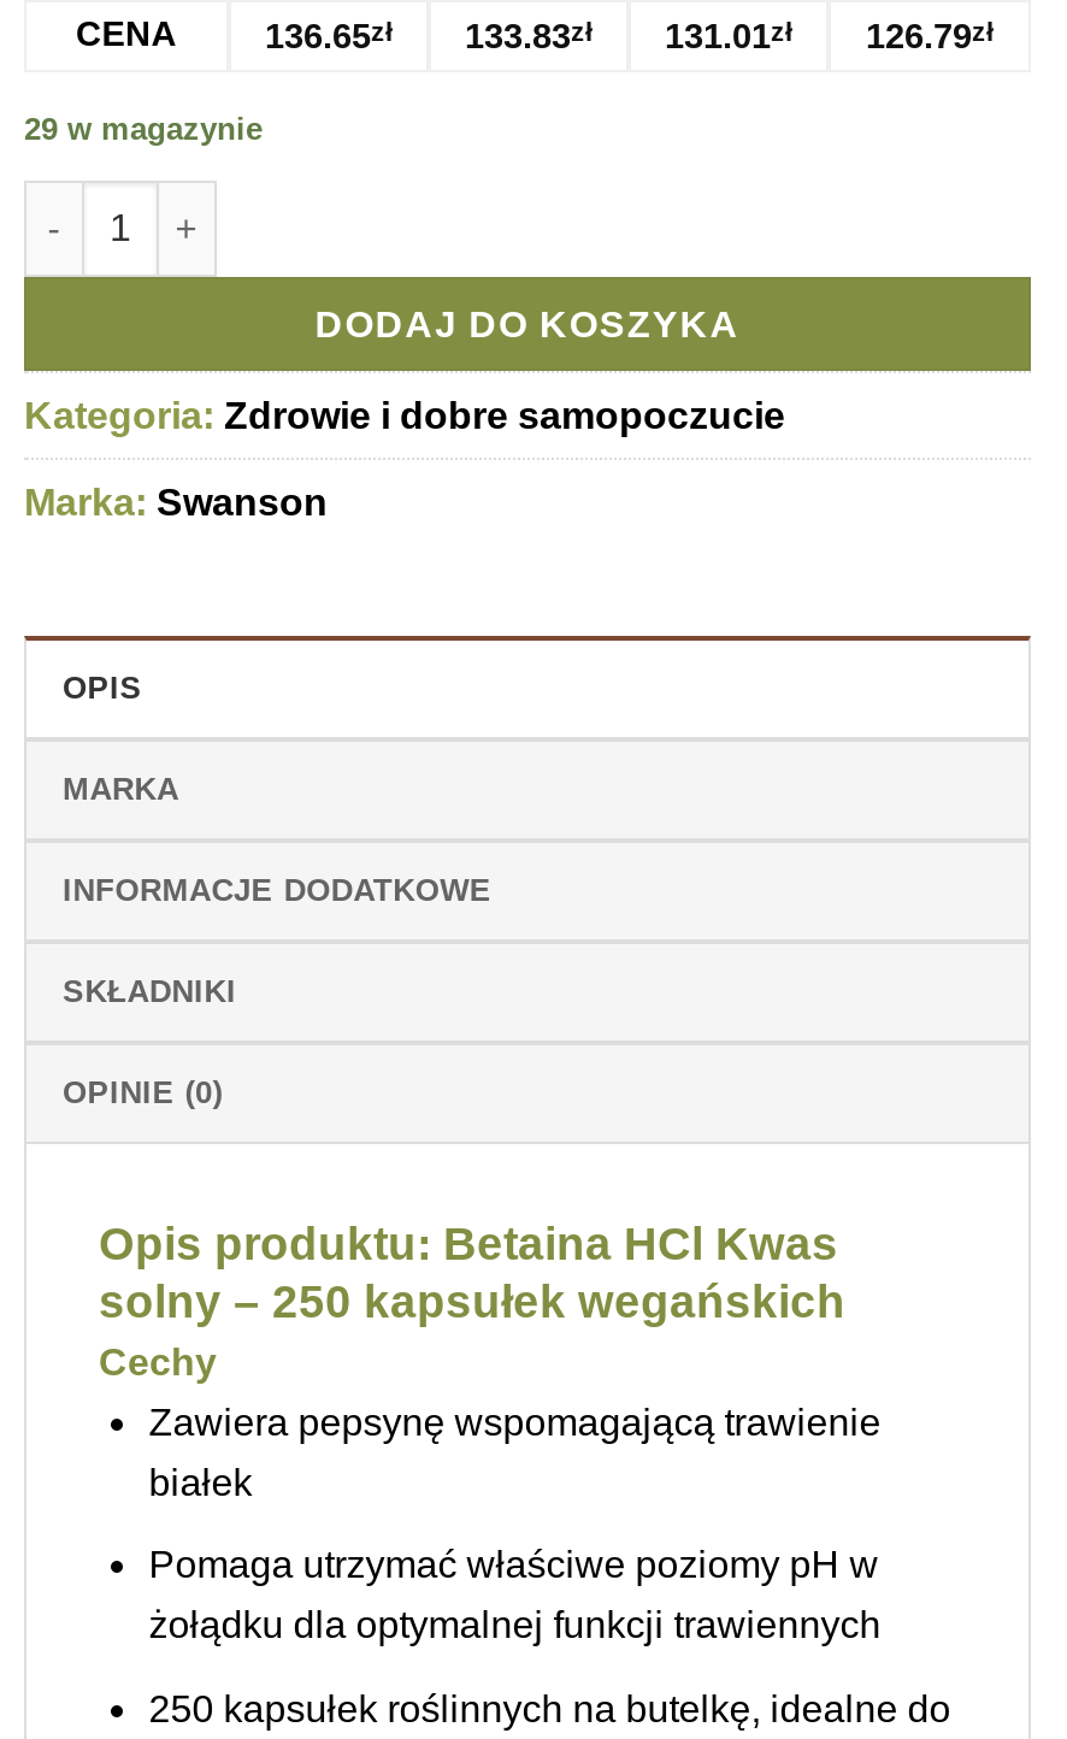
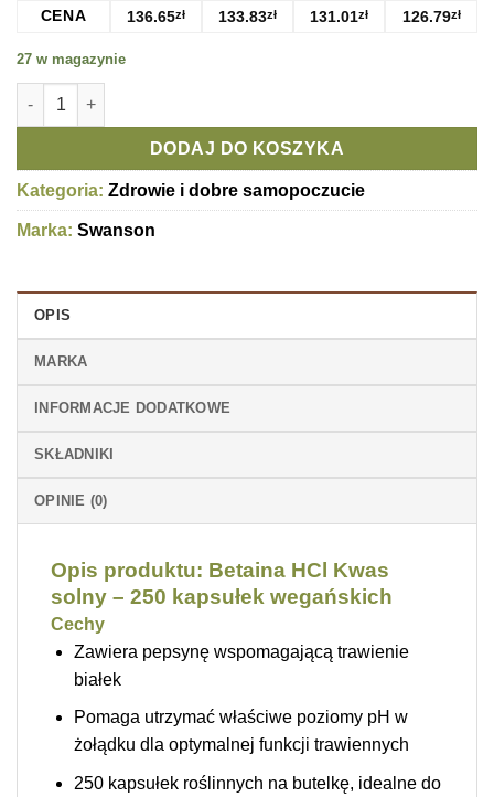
[24,110,263,146] 29 w magazynie -> [17,50,126,67] 27 w magazynie

